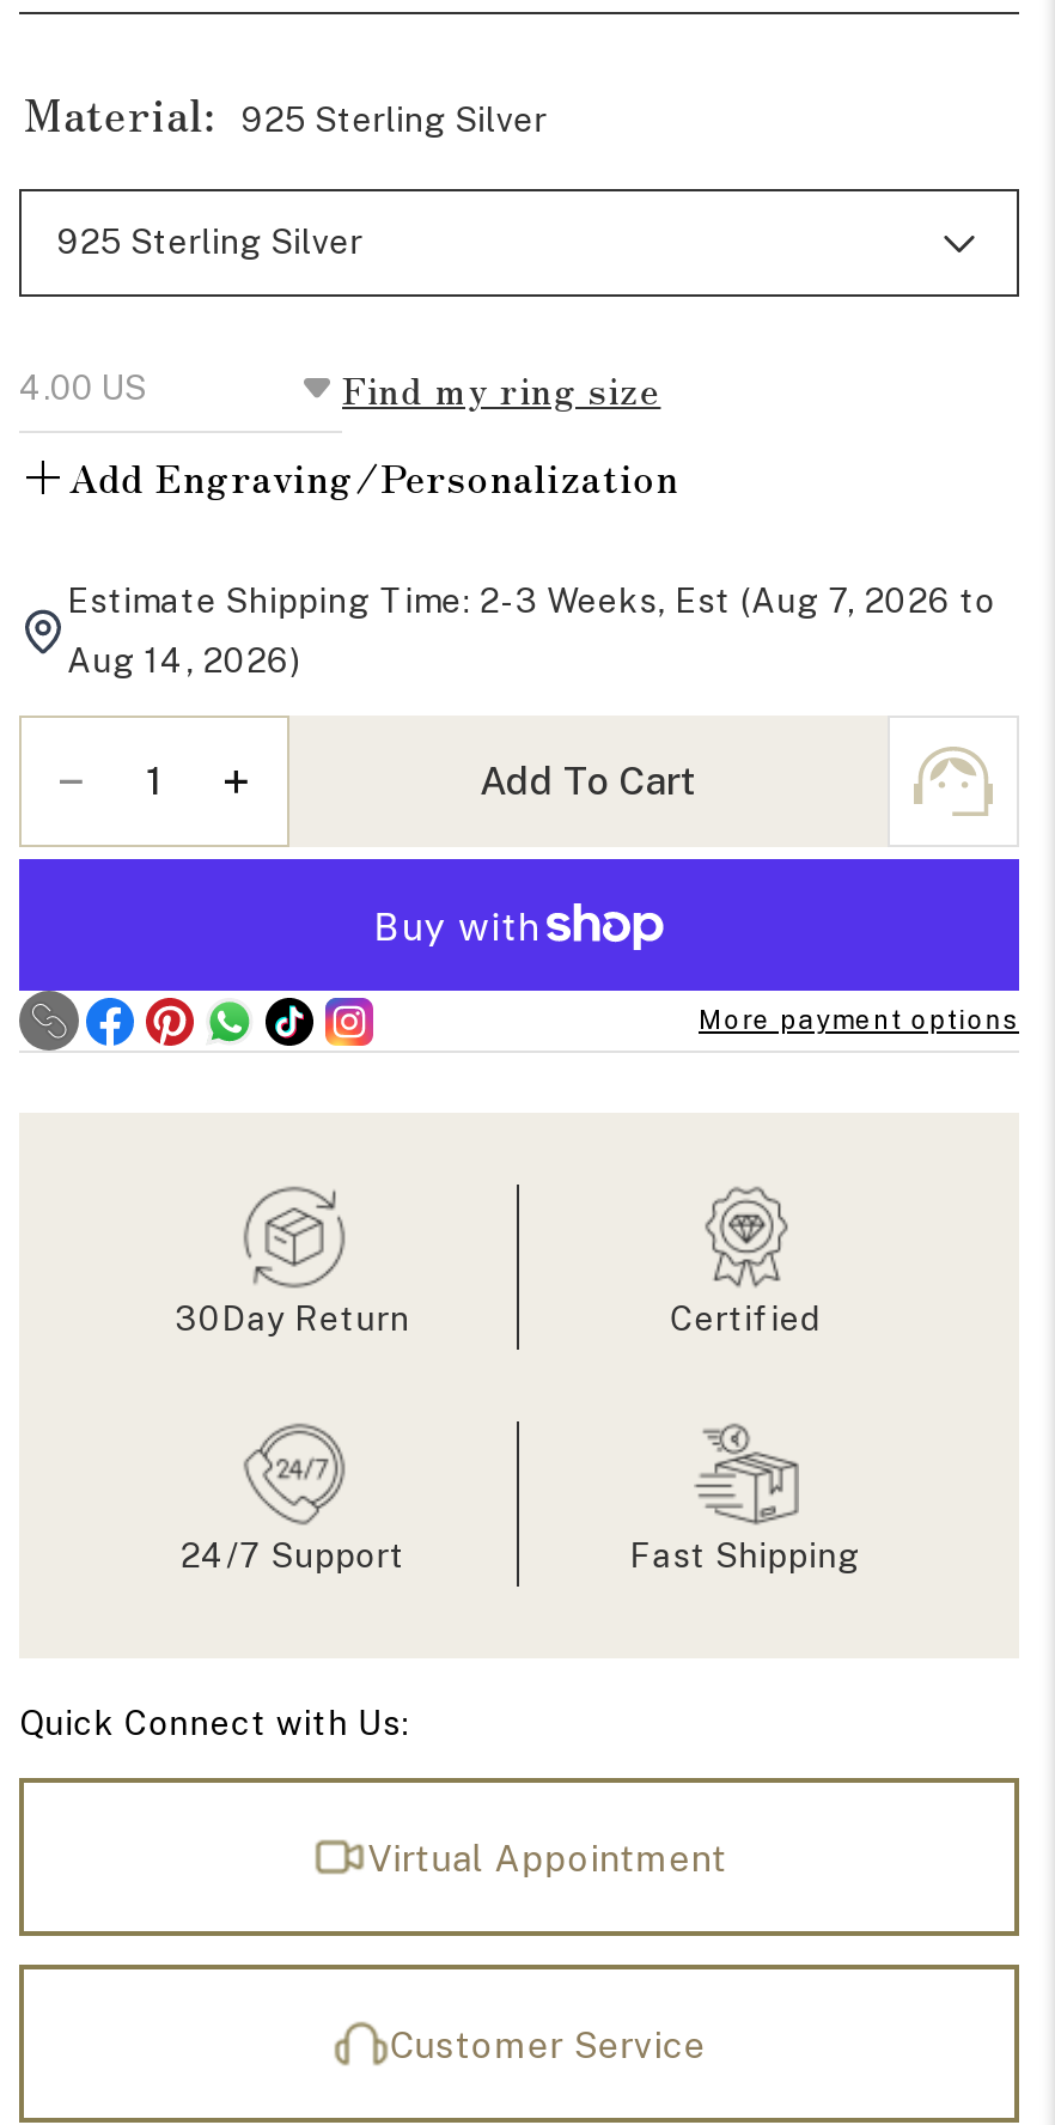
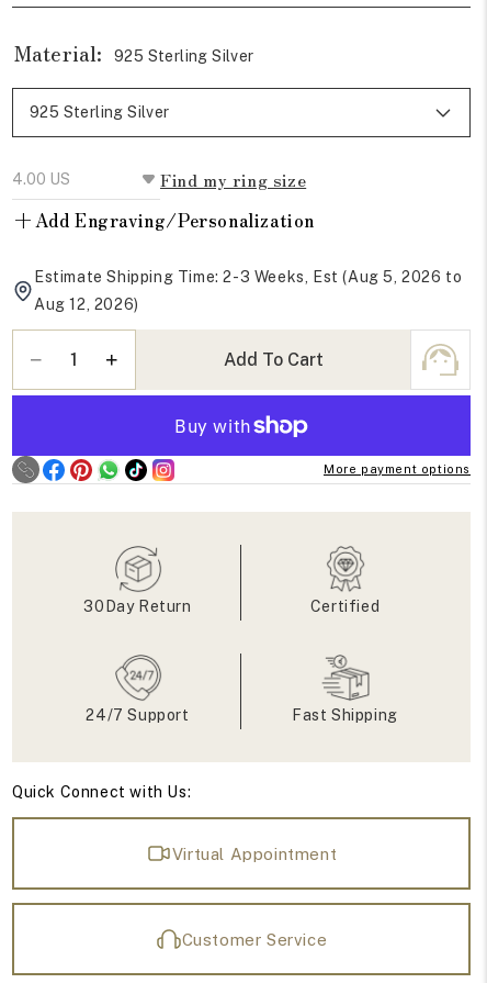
[67,582,996,620] Estimate Shipping Time: 2-3 Weeks, Est (Aug 7, 2026 to -> [34,268,462,286] Estimate Shipping Time: 2-3 Weeks, Est (Aug 5, 2026 to
[67,642,301,680] Aug 14, 2026) -> [34,296,139,313] Aug 12, 2026)

